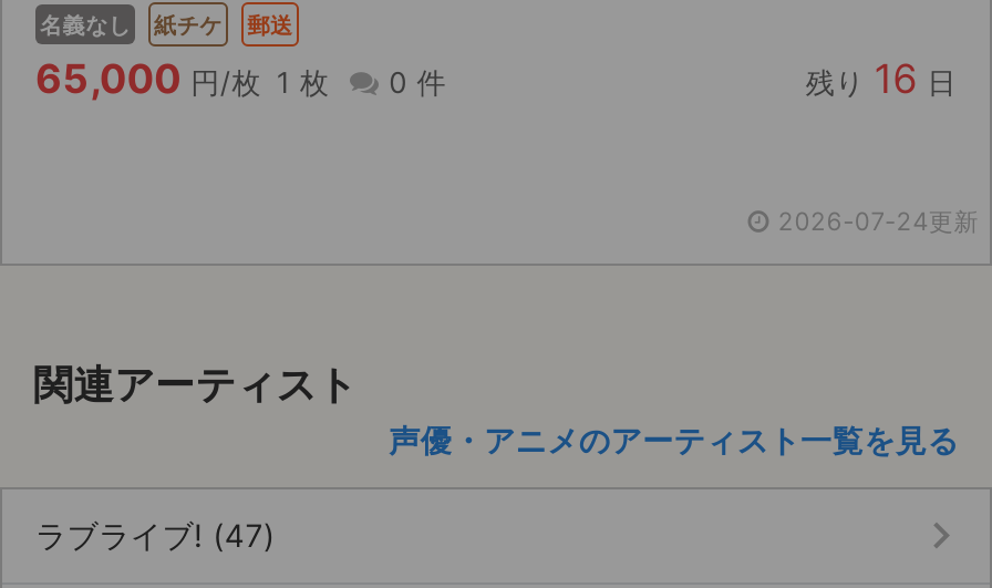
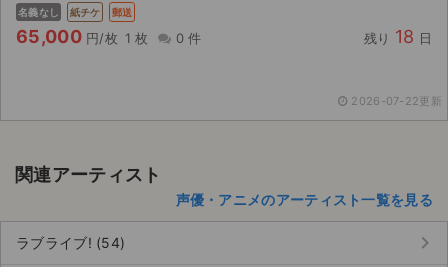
[806,55,957,102] 残り 16 日 -> [364,26,432,47] 残り 18 日
[771,206,979,237] 2026-07-24更新 -> [348,94,442,108] 2026-07-22更新
[35,516,275,554] ラブライブ! (47) -> [16,234,125,251] ラブライブ! (54)

